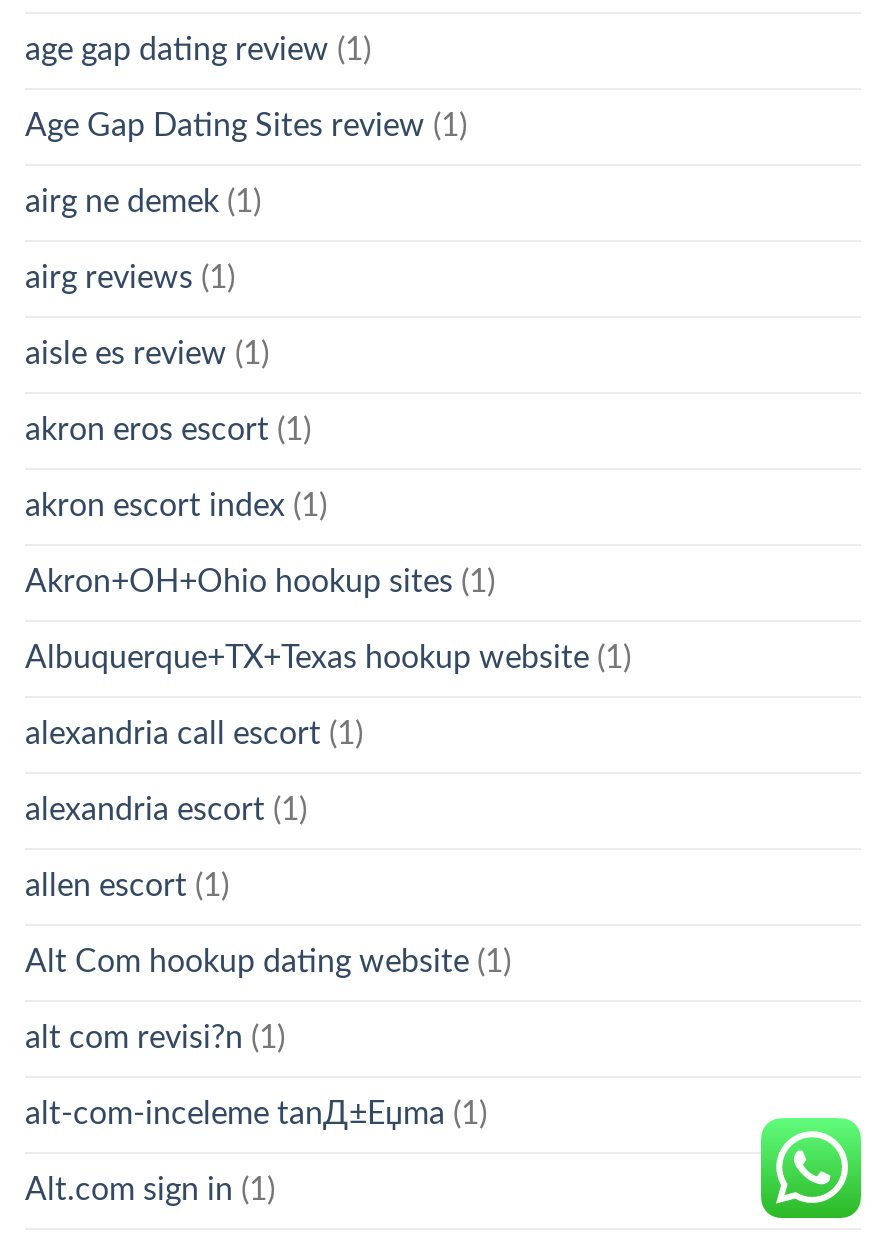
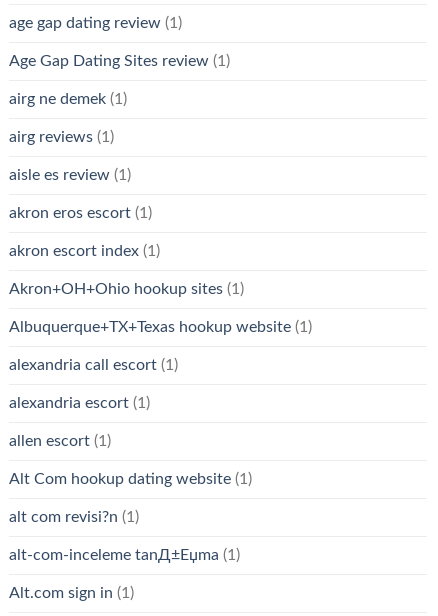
[759,1116,863,1220] [image] -> none

